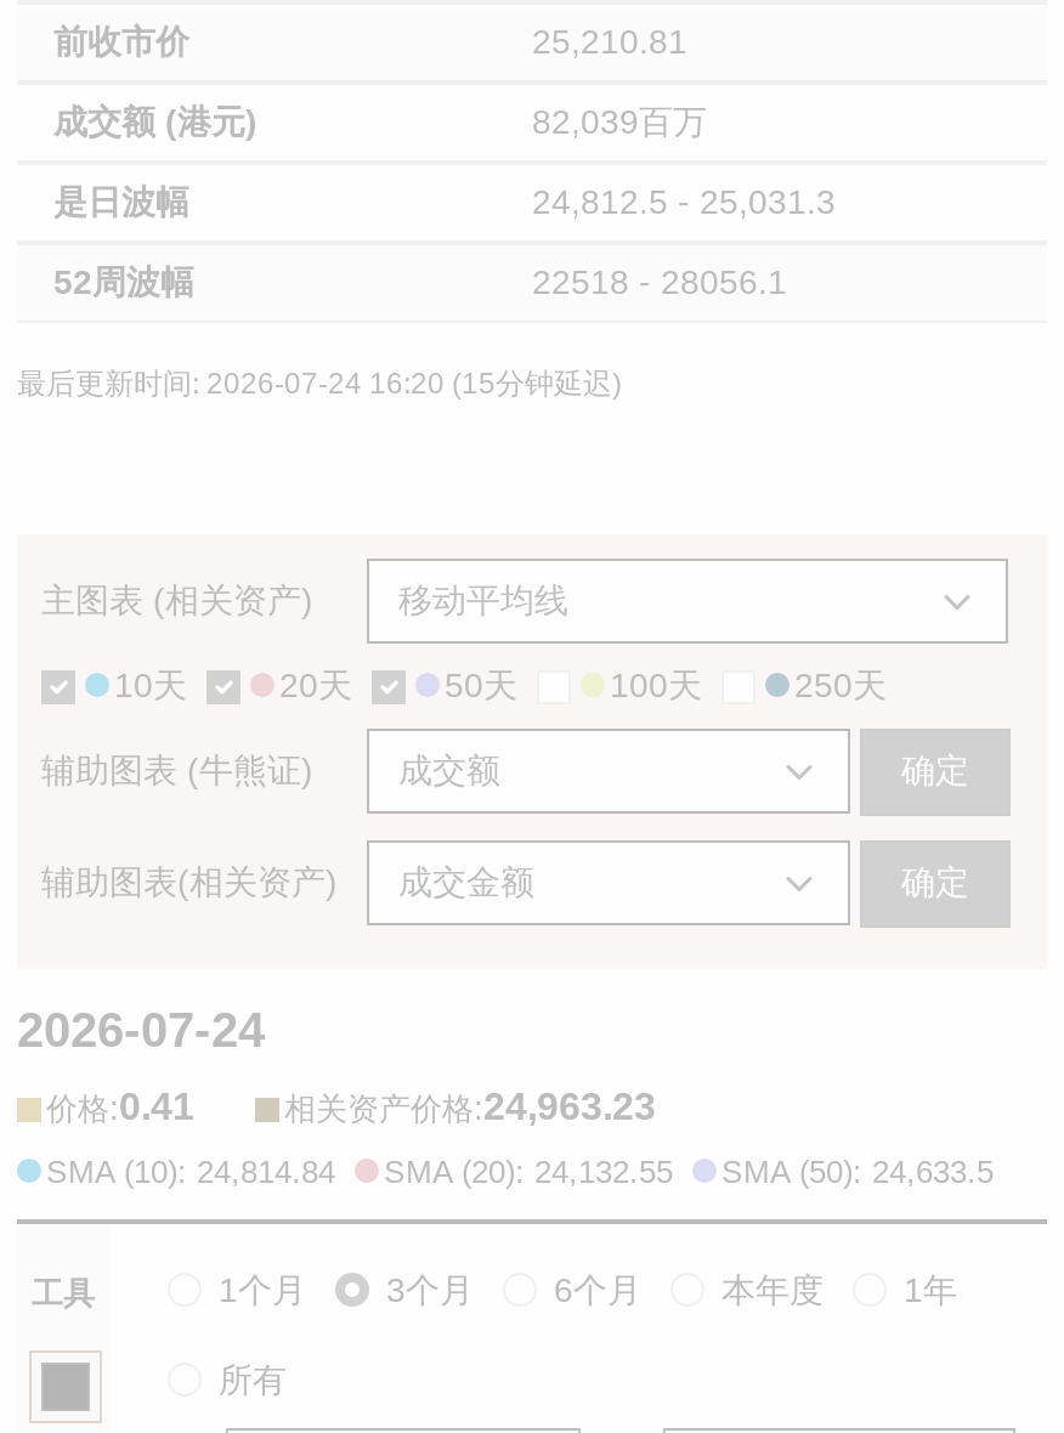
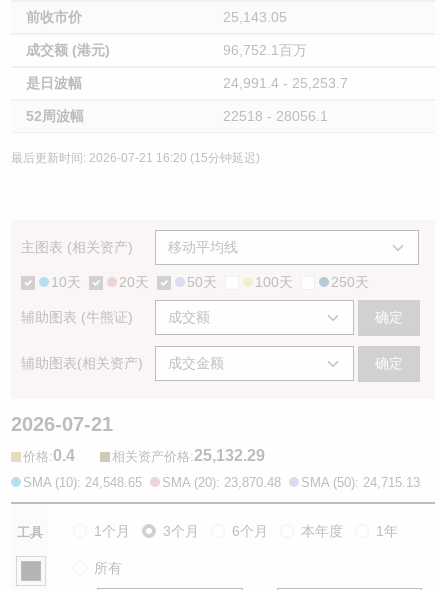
[532,22,687,61] 25,210.81 -> [223,9,287,25] 25,143.05
[532,102,707,141] 82,039百万 -> [223,42,307,58] 96,752.1百万
[532,182,836,221] 24,812.5 - 25,031.3 -> [223,75,348,91] 24,991.4 - 25,253.7
[17,367,622,401] 最后更新时间: 2026-07-24 16:20 (15分钟延迟) -> [11,151,260,165] 最后更新时间: 2026-07-21 16:20 (15分钟延迟)
[17,1002,265,1056] 2026-07-24 -> [11,413,113,435] 2026-07-21
[46,1085,194,1126] 价格:0.41 -> [23,447,75,464] 价格:0.4
[284,1085,656,1126] 相关资产价格:24,963.23 -> [112,447,265,464] 相关资产价格:25,132.29
[46,1153,335,1189] SMA (10): 24,814.84 -> [23,475,142,490] SMA (10): 24,548.65
[384,1153,673,1189] SMA (20): 24,132.55 -> [162,475,281,490] SMA (20): 23,870.48
[721,1153,994,1189] SMA (50): 24,633.5 -> [301,475,420,490] SMA (50): 24,715.13

